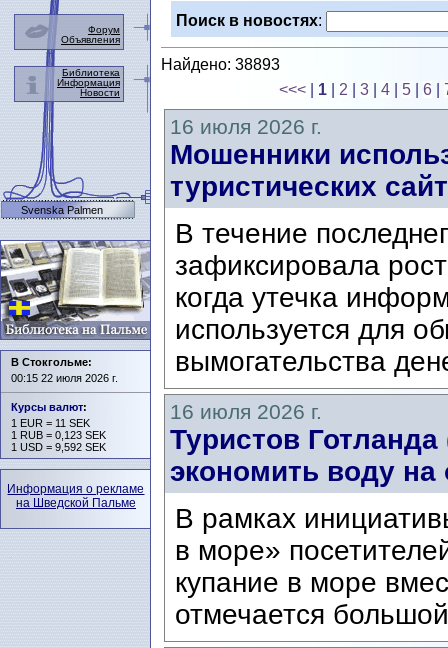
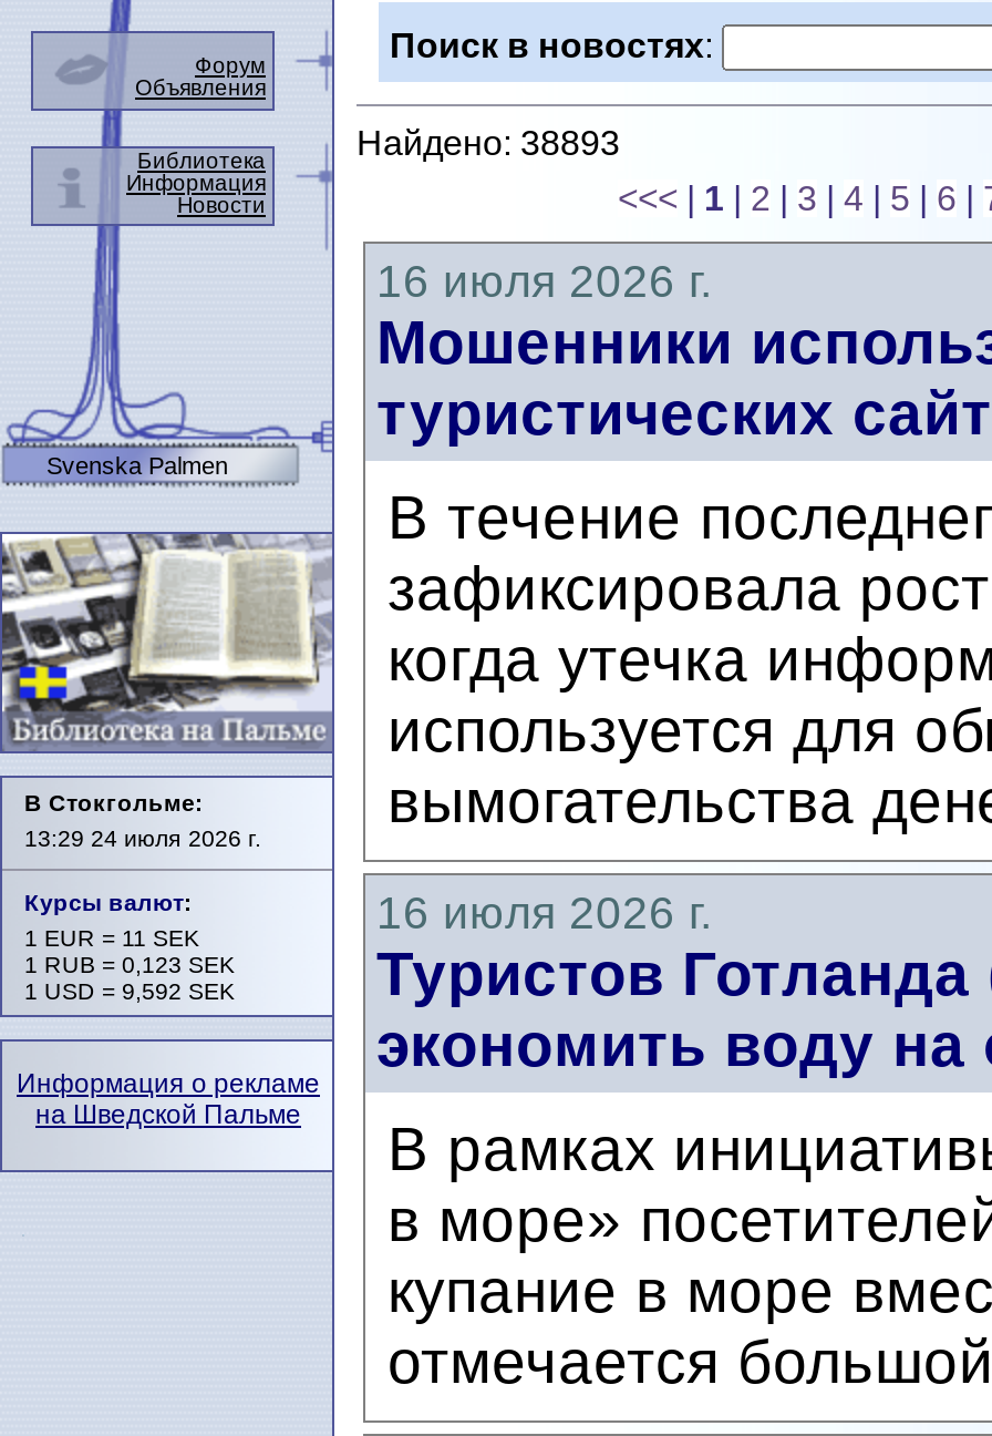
[11,372,118,384] 00:15 22 июля 2026 г. -> [24,824,261,851] 13:29 24 июля 2026 г.

